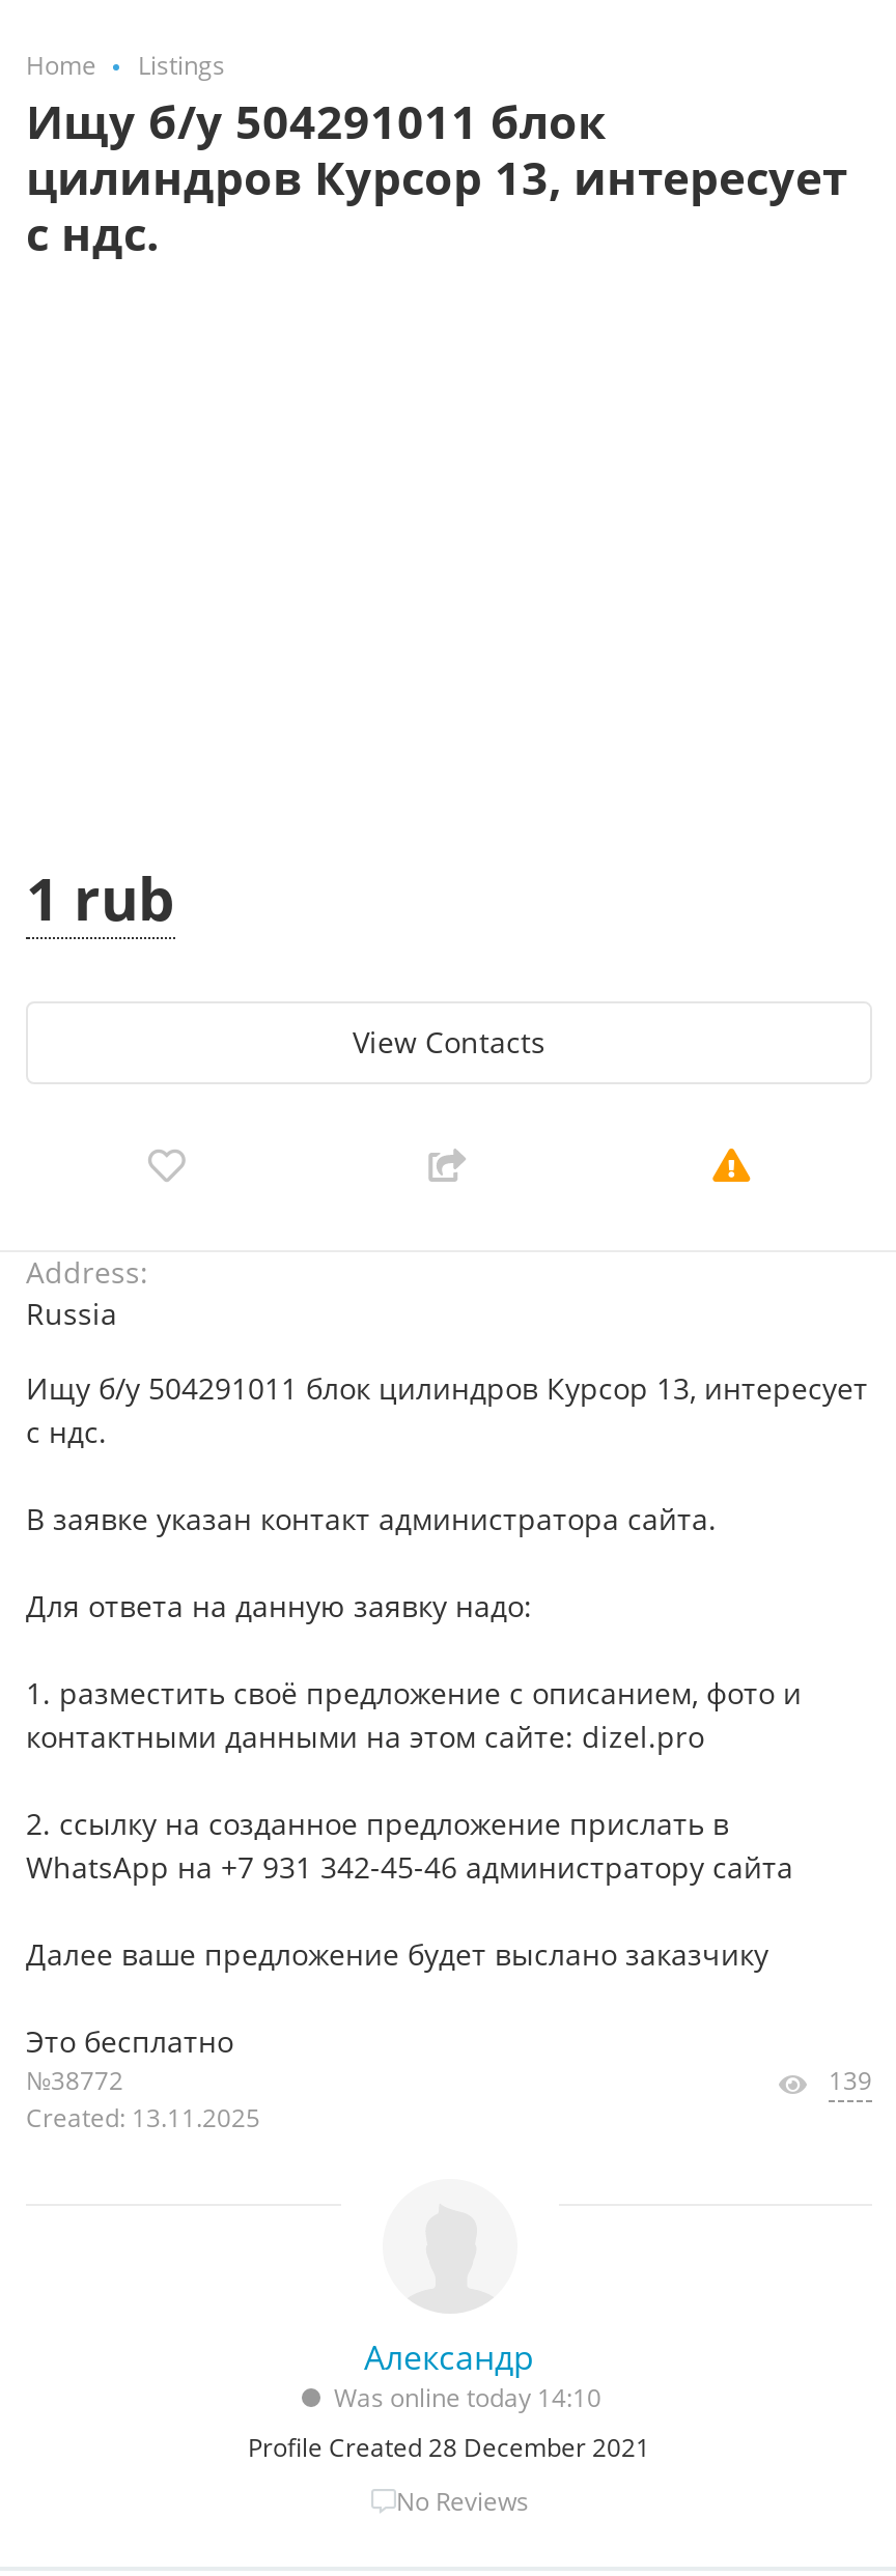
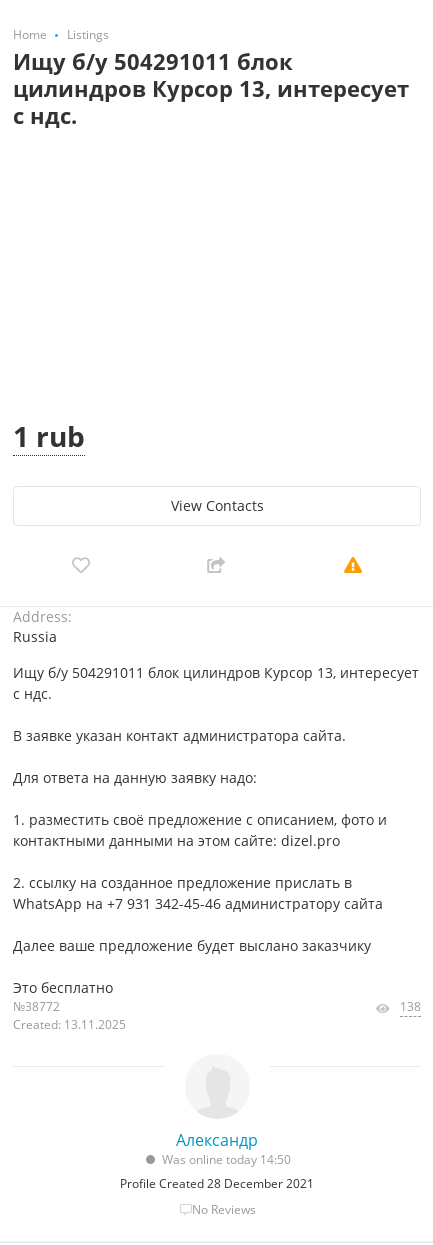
[829,2063,872,2098] 139 -> [400,998,421,1015] 138
[334,2380,601,2415] Was online today 14:10 -> [161,1151,290,1168] Was online today 14:50

